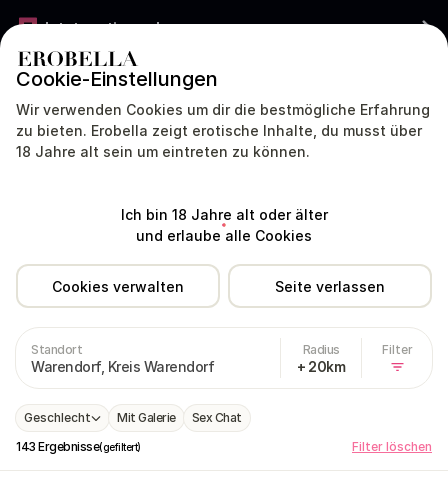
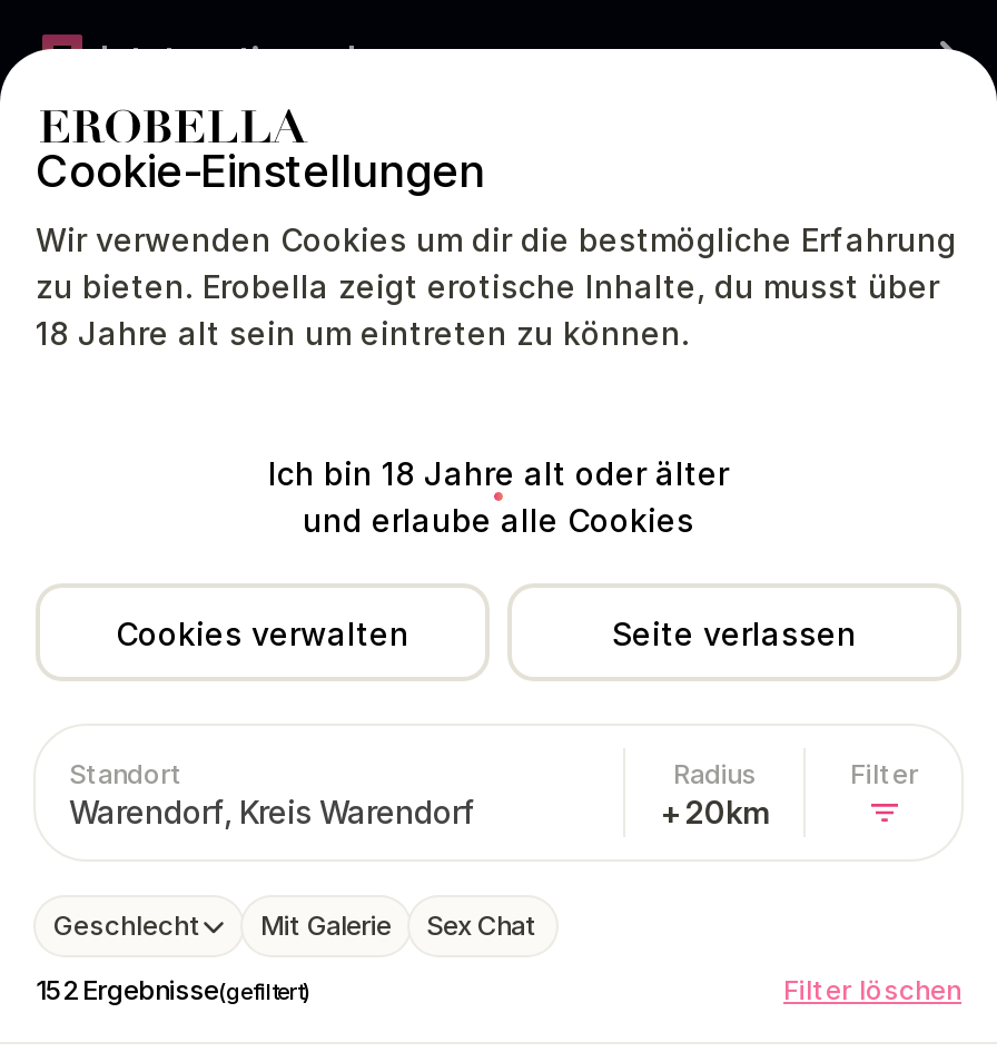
[16,439,140,454] 143 Ergebnisse(gefiltert) -> [36,973,310,1006] 152 Ergebnisse(gefiltert)

